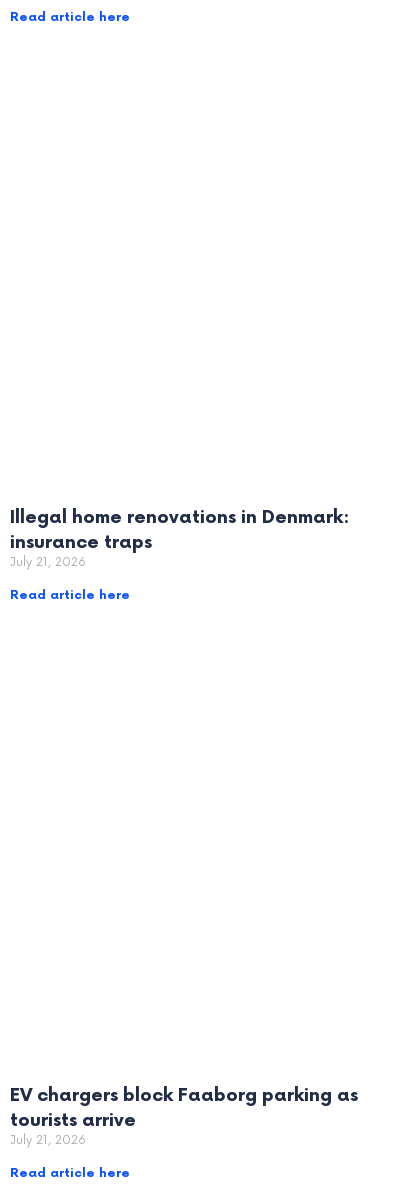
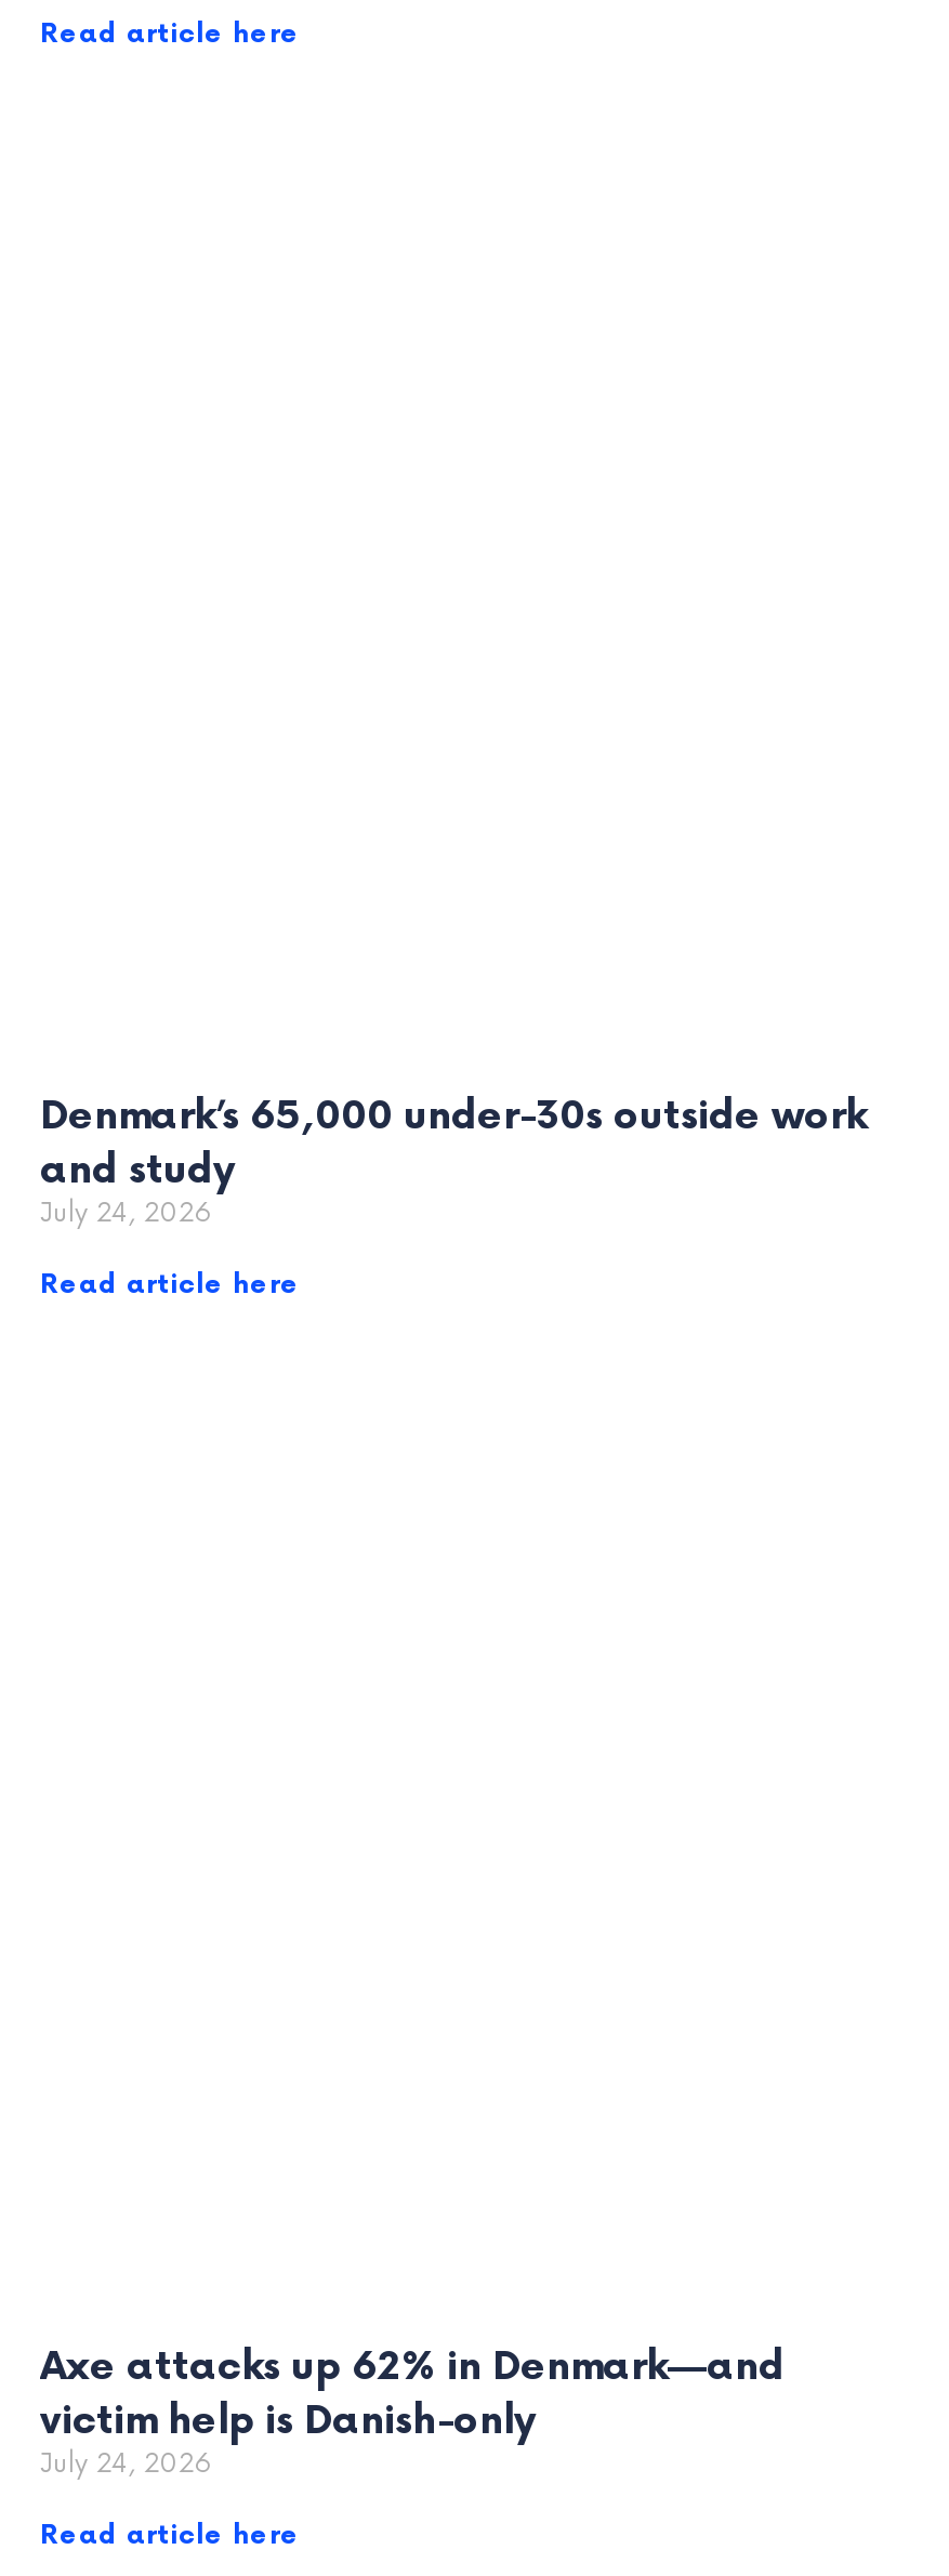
[10,507,350,570] Illegal home renovations in Denmark: | insurance traps | July 21, 2026 -> [40,1094,867,1230] Denmark’s 65,000 under-30s outside work | and study | July 24, 2026
[10,1085,358,1148] EV chargers block Faaborg parking as | tourists arrive | July 21, 2026 -> [40,2345,785,2481] Axe attacks up 62% in Denmark—and | victim help is Danish-only | July 24, 2026

